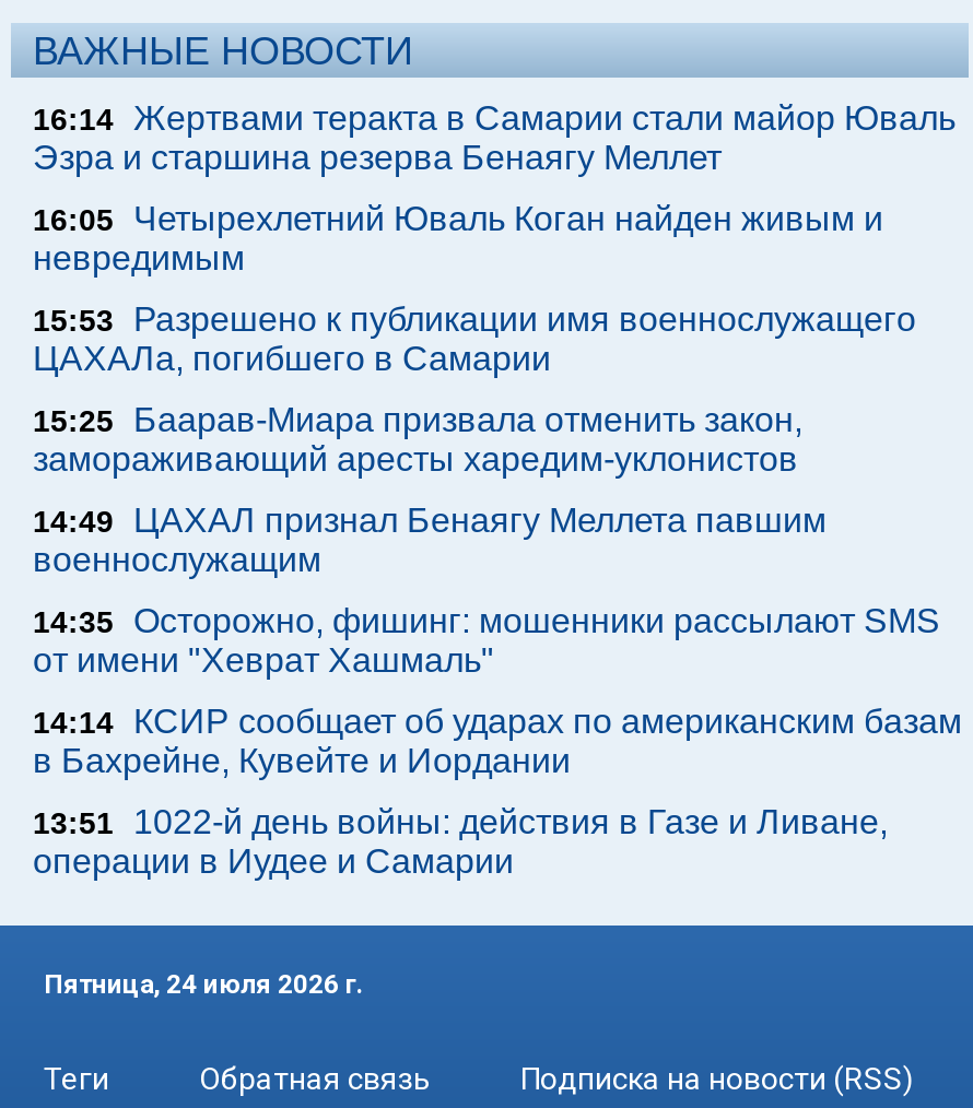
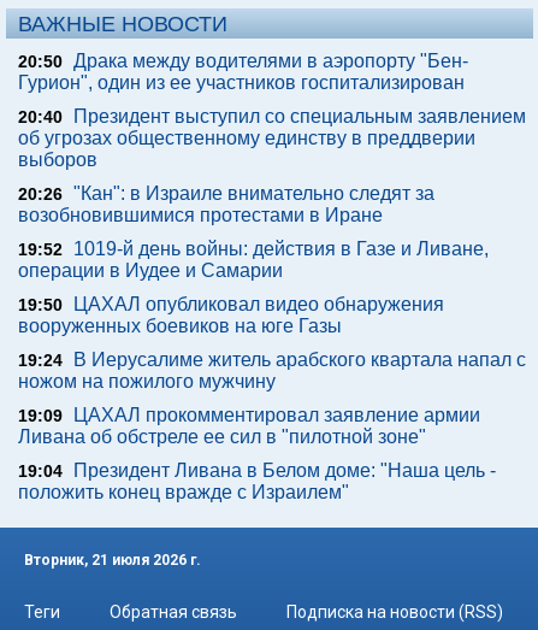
[33,99,962,840] 16:14 Жертвами теракта в Самарии стали майор Юваль | Эзра и старшина резерва Бенаягу Меллет | 16:05 Четырехлетний Юваль Коган найден живым и | невредимым | 15:53 Разрешено к публикации имя военнослужащего | ЦАХАЛа, погибшего в Самарии | 15:25 Баарав-Миара призвала отменить закон, | замораживающий аресты харедим-уклонистов | 14:49 ЦАХАЛ признал Бенаягу Меллета павшим | военнослужащим | 14:35 Осторожно, фишинг: мошенники рассылают SMS | от имени "Хеврат Хашмаль" | 14:14 КСИР сообщает об ударах по американским базам | в Бахрейне, Кувейте и Иордании | 13:51 1022-й день войны: действия в Газе и Ливане, -> [18,51,526,259] 20:50 Драка между водителями в аэропорту "Бен- | Гурион", один из ее участников госпитализирован | 20:40 Президент выступил со специальным заявлением | об угрозах общественному единству в преддверии | выборов | 20:26 "Кан": в Израиле внимательно следят за | возобновившимися протестами в Иране | 19:52 1019-й день войны: действия в Газе и Ливане,
moved [33,842,514,879] -> [18,261,283,281]: операции в Иудее и Самарии
[44,969,365,1000] Пятница, 24 июля 2026 г. -> [18,294,526,569] 19:50 ЦАХАЛ опубликовал видео обнаружения | вооруженных боевиков на юге Газы | 19:24 В Иерусалиме житель арабского квартала напал с | ножом на пожилого мужчину | 19:09 ЦАХАЛ прокомментировал заявление армии | Ливана об обстреле ее сил в "пилотной зоне" | 19:04 Президент Ливана в Белом доме: "Наша цель - | положить конец вражде с Израилем" | Вторник, 21 июля 2026 г.

